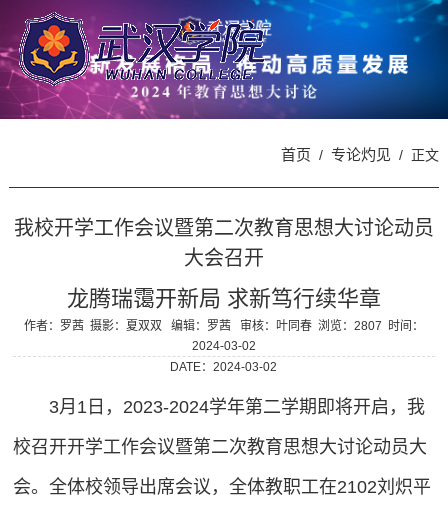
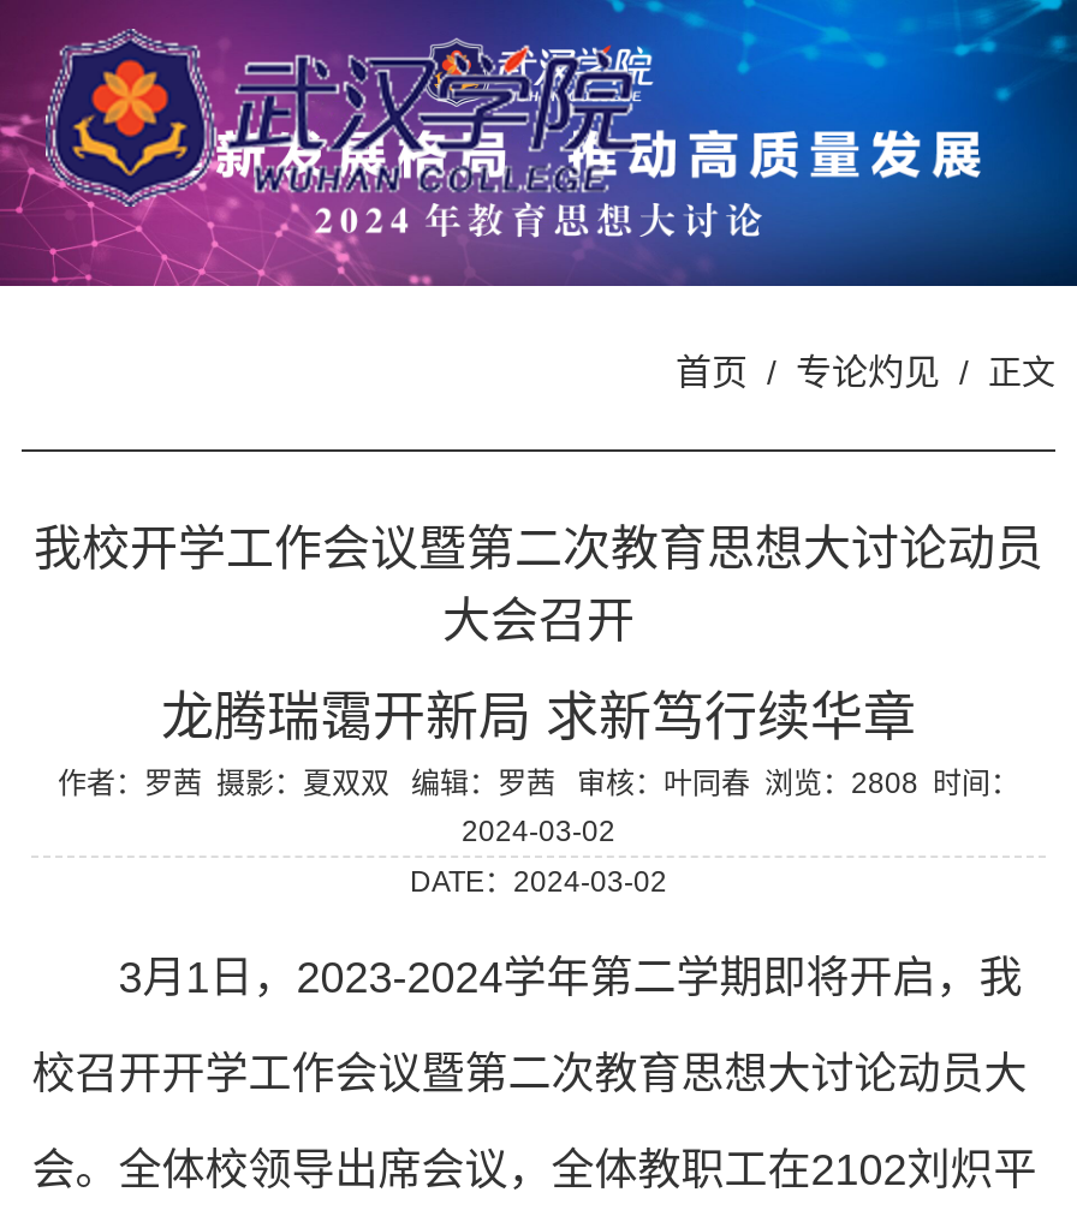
[240,319,424,333] 审核：叶同春 浏览：2807 时间： -> [577,767,1019,800] 审核：叶同春 浏览：2808 时间：

